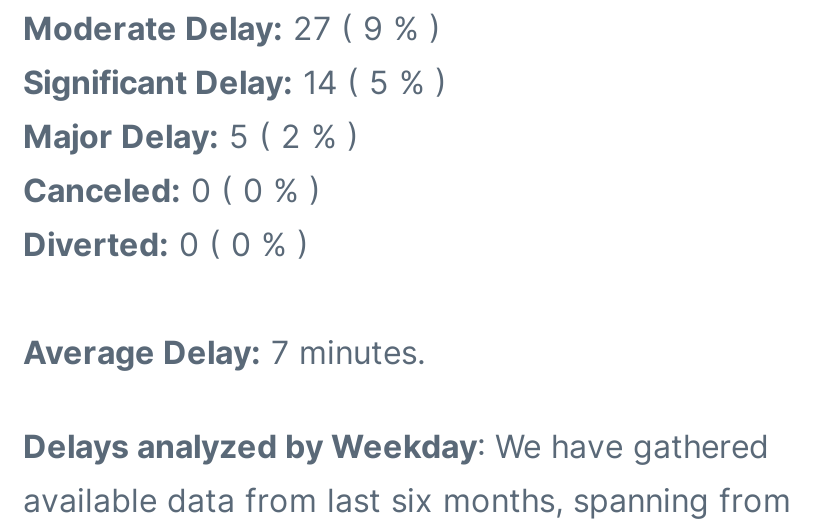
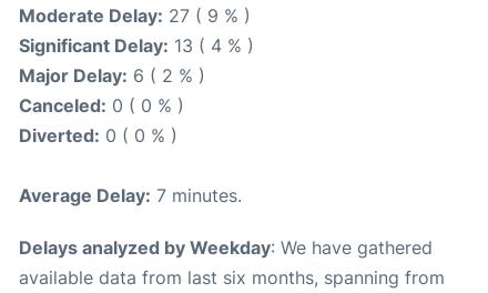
[23,61,447,101] Significant Delay: 14 ( 5 % ) -> [19,34,254,56] Significant Delay: 13 ( 4 % )
[23,115,359,155] Major Delay: 5 ( 2 % ) -> [19,64,205,86] Major Delay: 6 ( 2 % )

